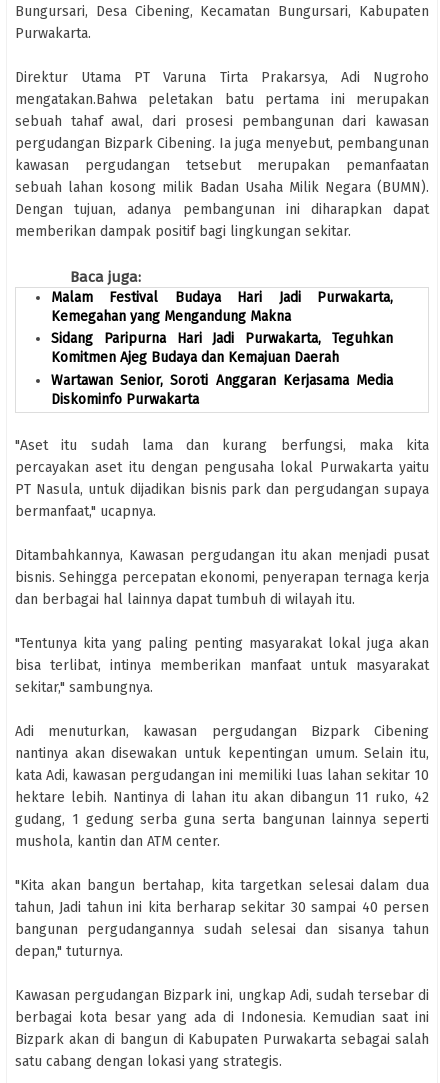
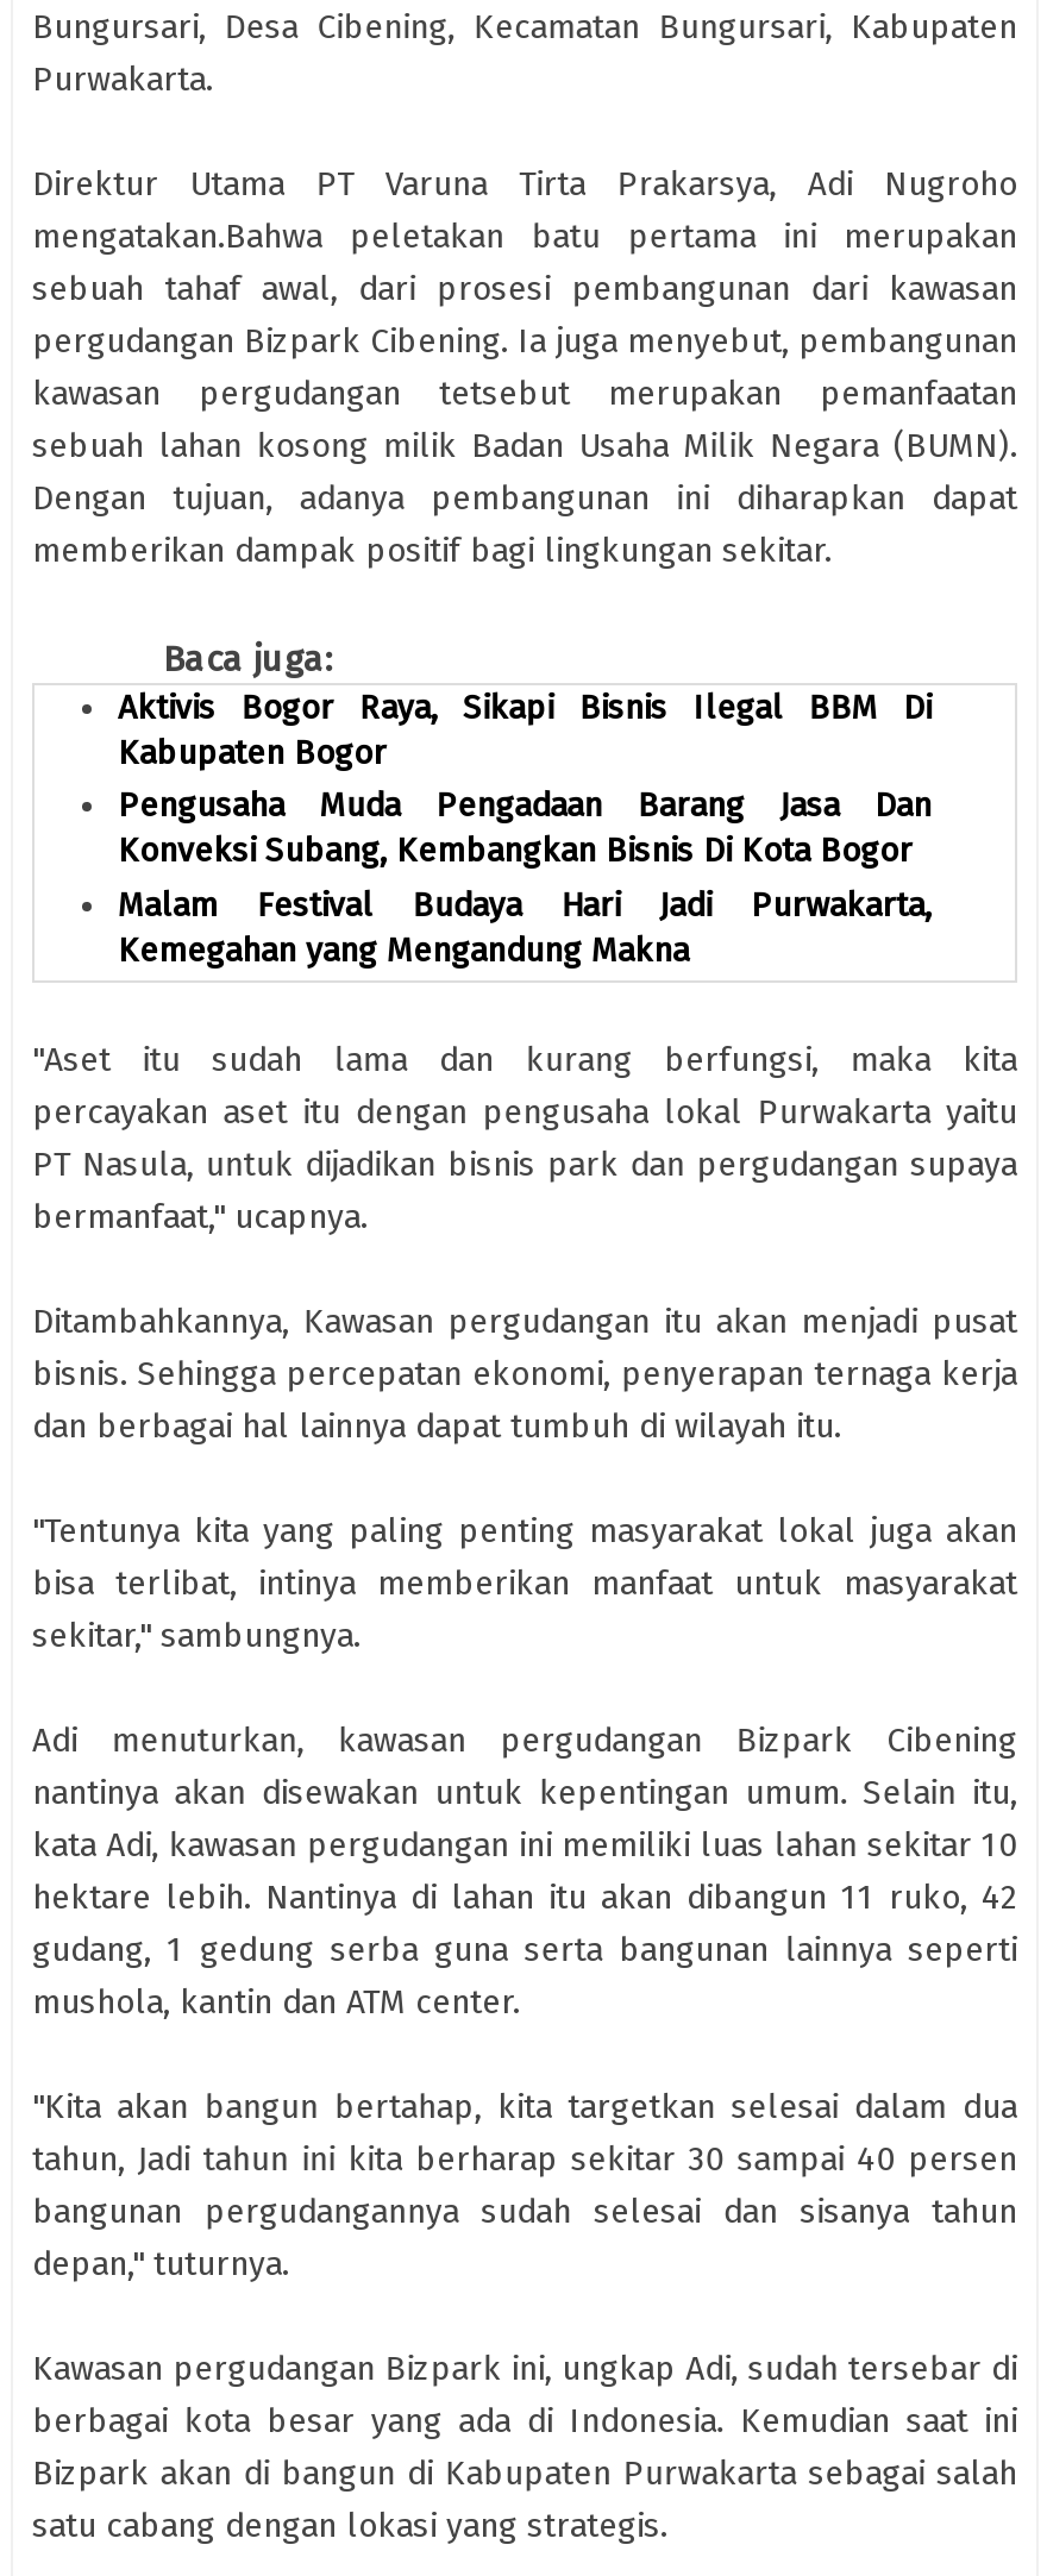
none -> [118,688,932,872] Aktivis Bogor Raya, Sikapi Bisnis Ilegal BBM Di | Kabupaten Bogor | Pengusaha Muda Pengadaan Barang Jasa Dan | Konveksi Subang, Kembangkan Bisnis Di Kota Bogor
moved [51,289,393,325] -> [118,885,932,971]: Malam Festival Budaya Hari Jadi Purwakarta, | Kemegahan yang Mengandung Makna
[51,330,393,408] Sidang Paripurna Hari Jadi Purwakarta, Teguhkan | Komitmen Ajeg Budaya dan Kemajuan Daerah | Wartawan Senior, Soroti Anggaran Kerjasama Media | Diskominfo Purwakarta -> none

